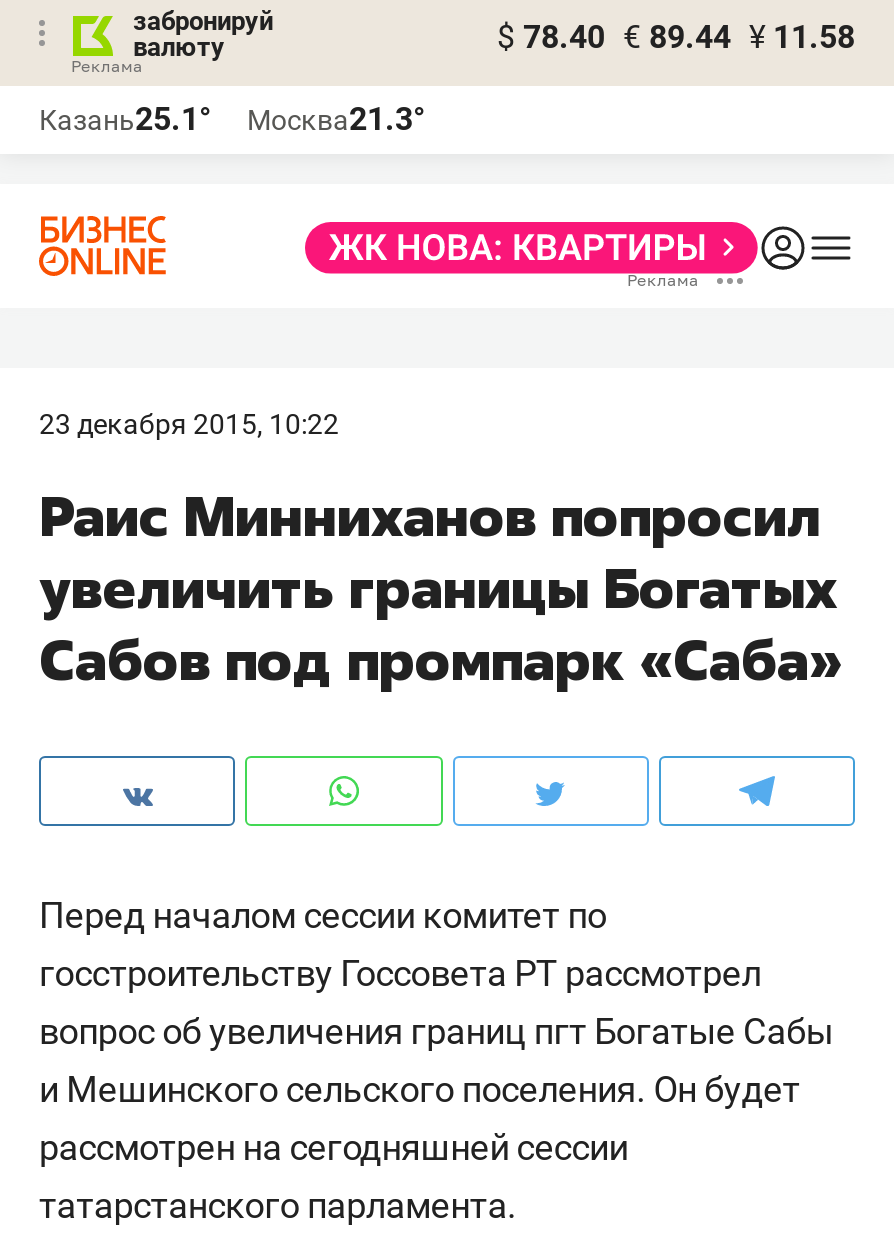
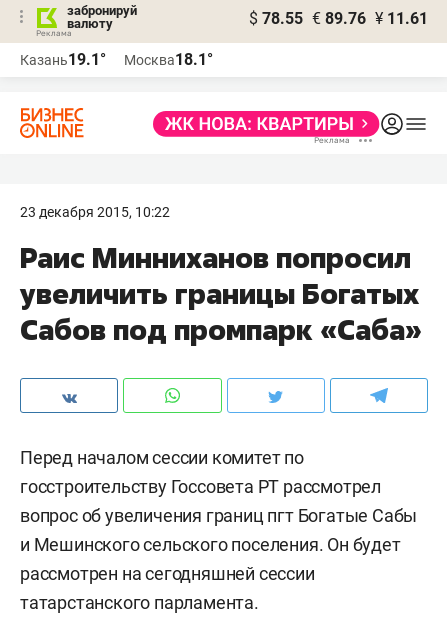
[497,18,855,56] $ 78.40 € 89.44 ¥ 11.58 -> [249,9,428,28] $ 78.55 € 89.76 ¥ 11.61
[39,100,211,138] Казань25.1° -> [20,50,106,69] Казань19.1°
[247,100,425,138] Москва21.3° -> [124,50,213,69] Москва18.1°

